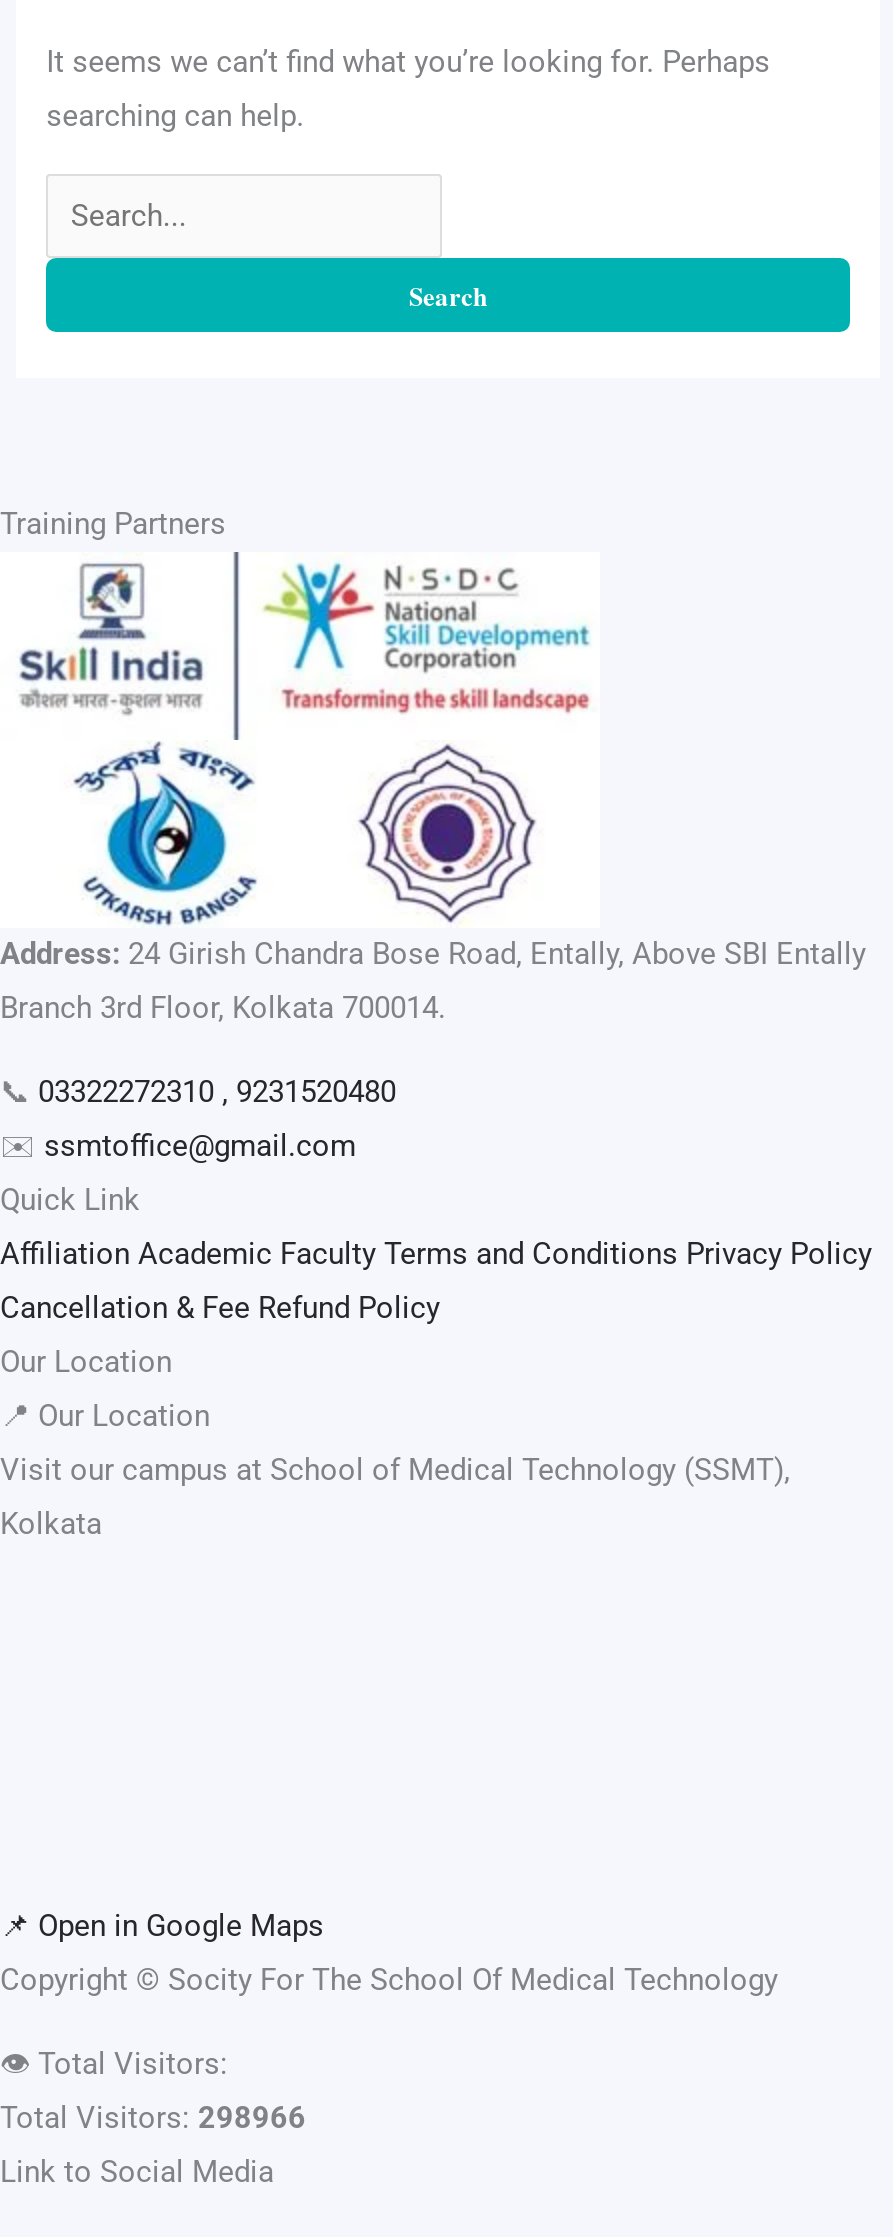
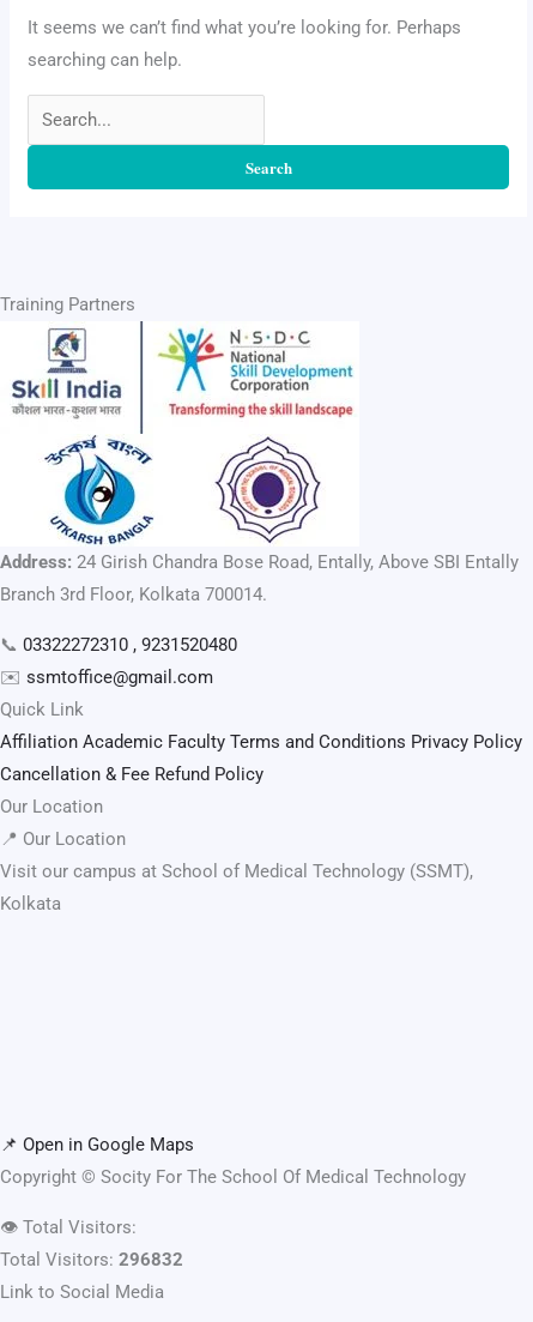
[0,2099,306,2135] Total Visitors: 298966 -> [0,1248,183,1270] Total Visitors: 296832

